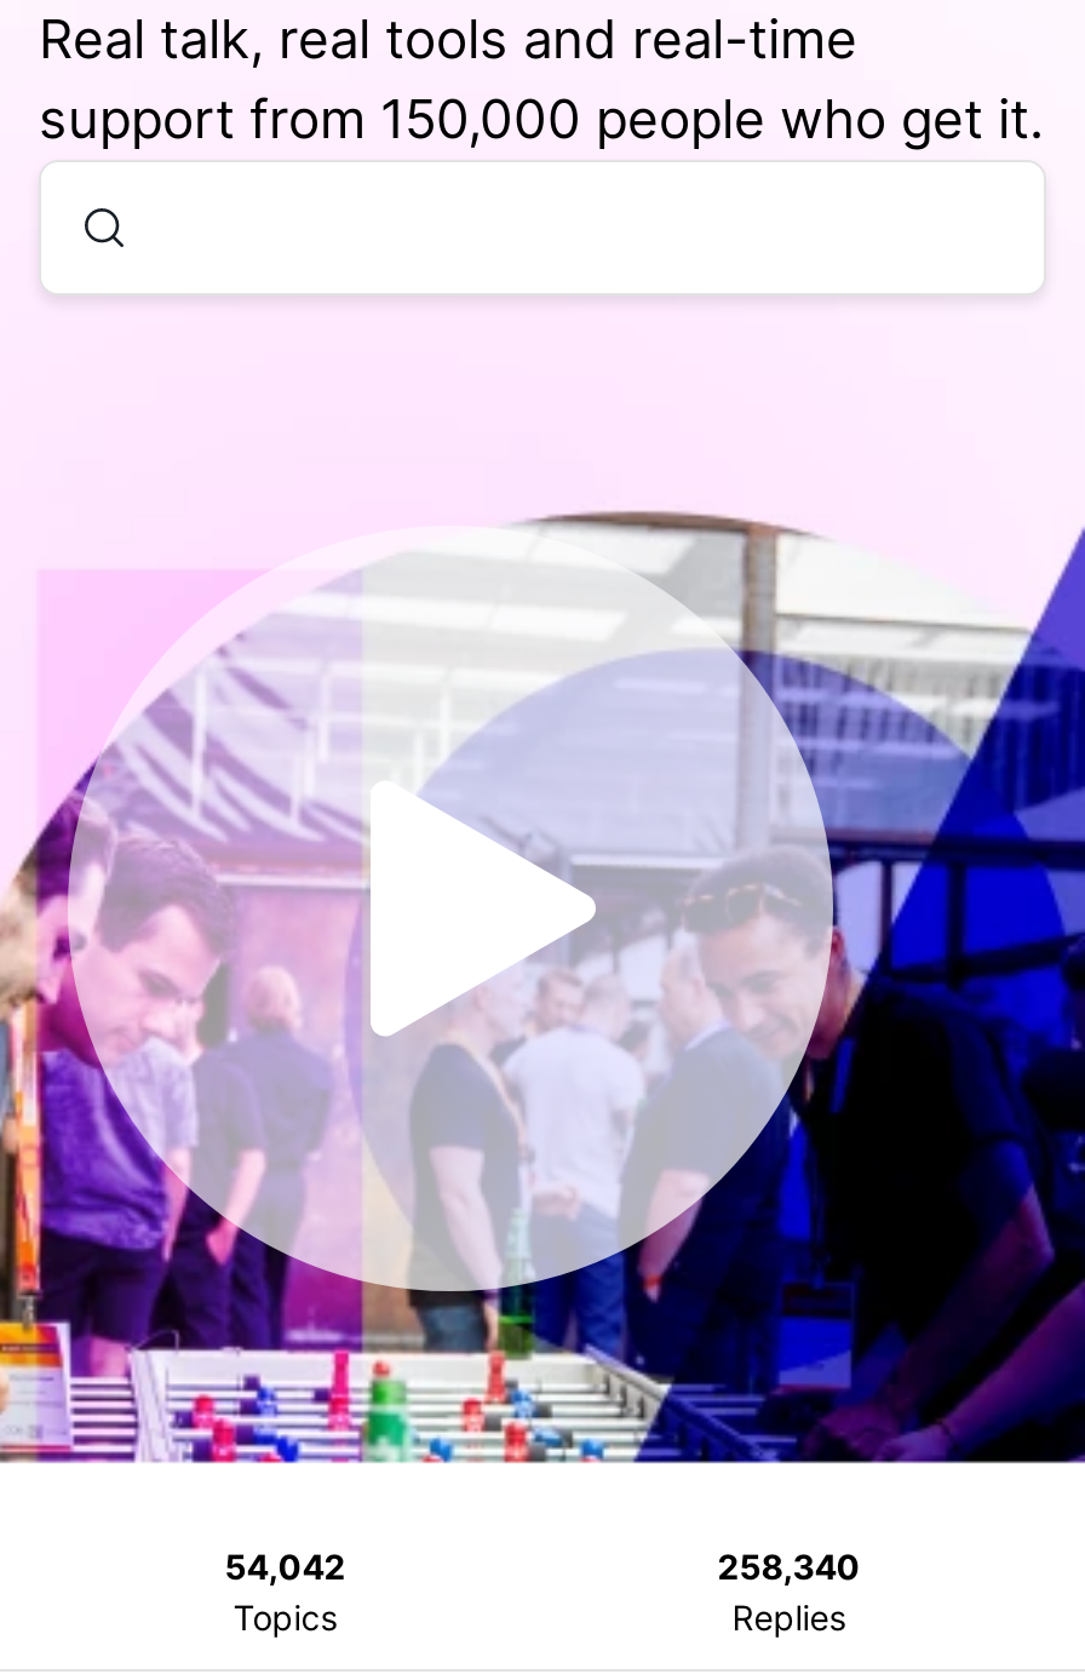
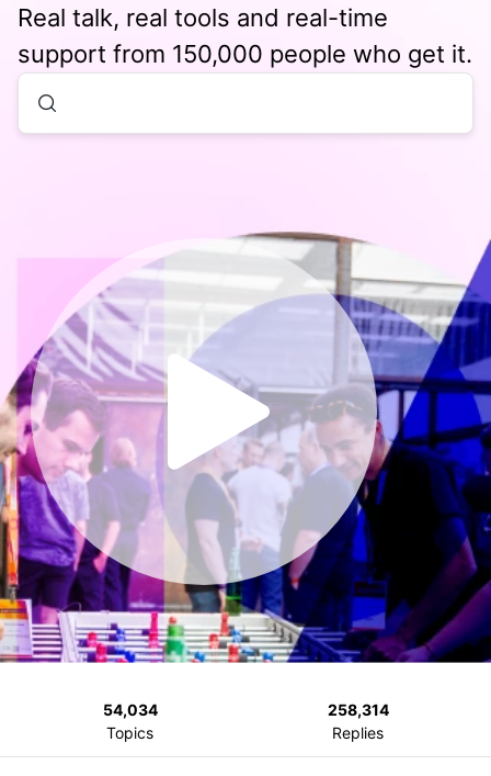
[225,1546,346,1587] 54,042 -> [102,700,157,719] 54,034
[717,1546,860,1587] 258,340 -> [327,700,389,719] 258,314

